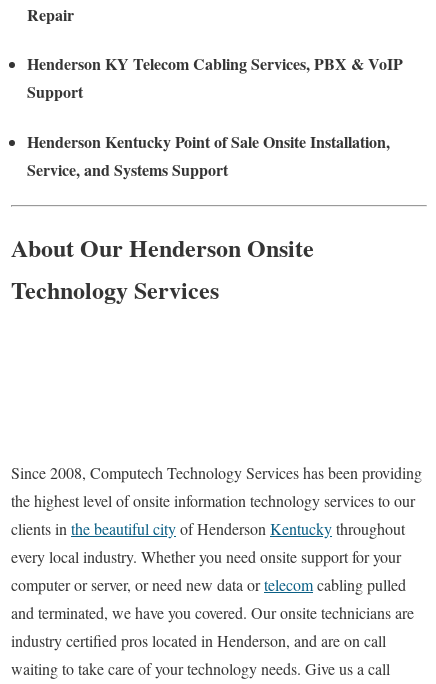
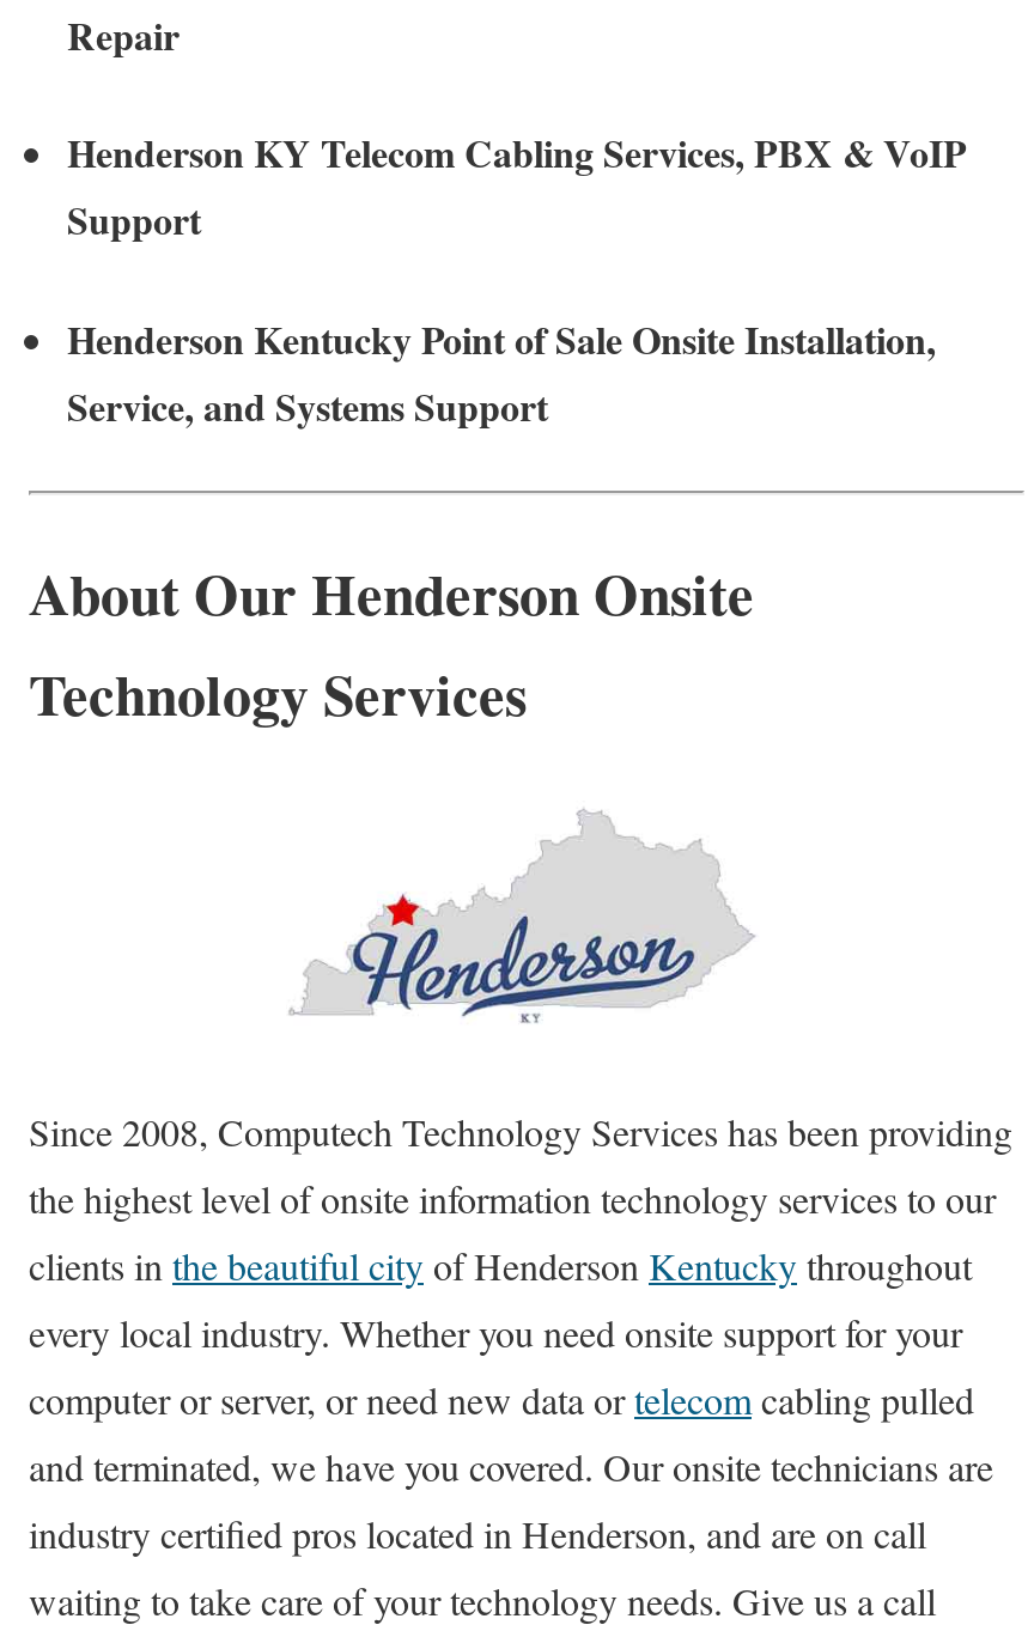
none -> [287,809,756,1024] [image]

